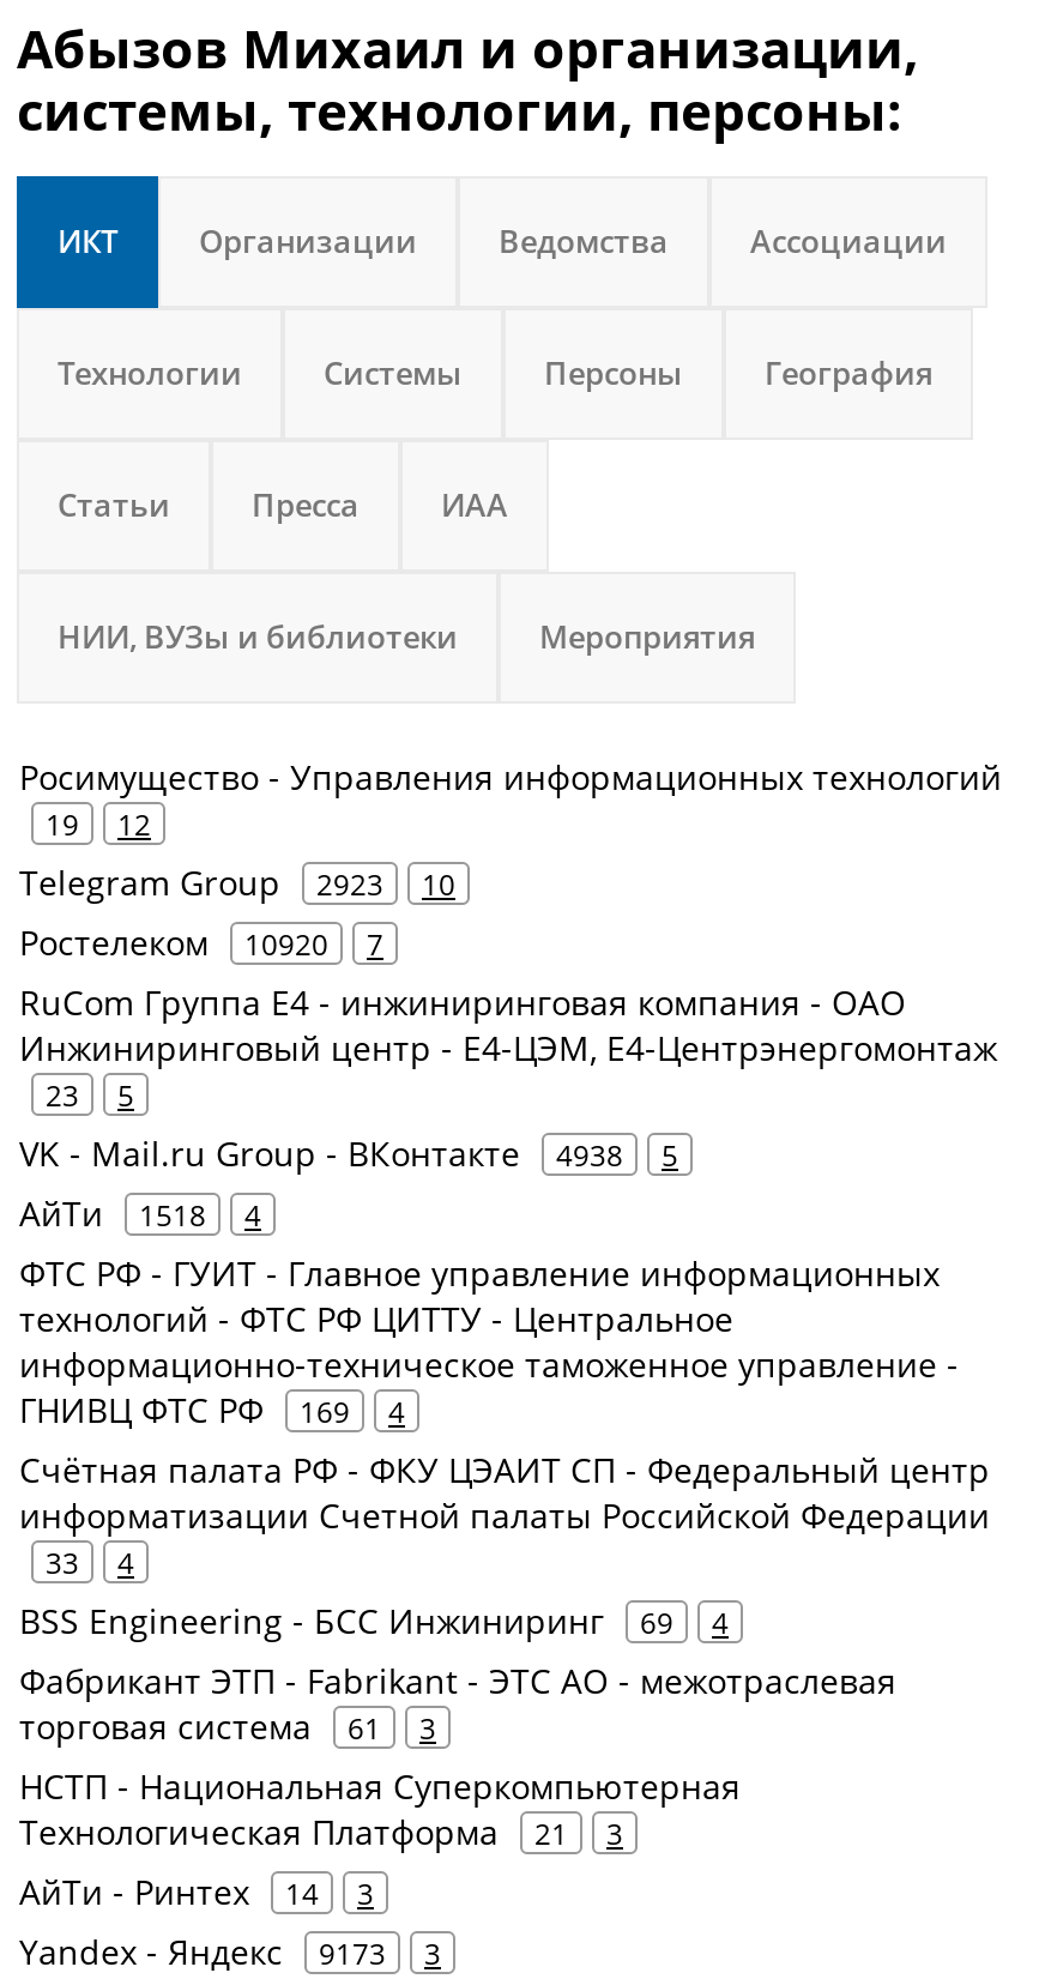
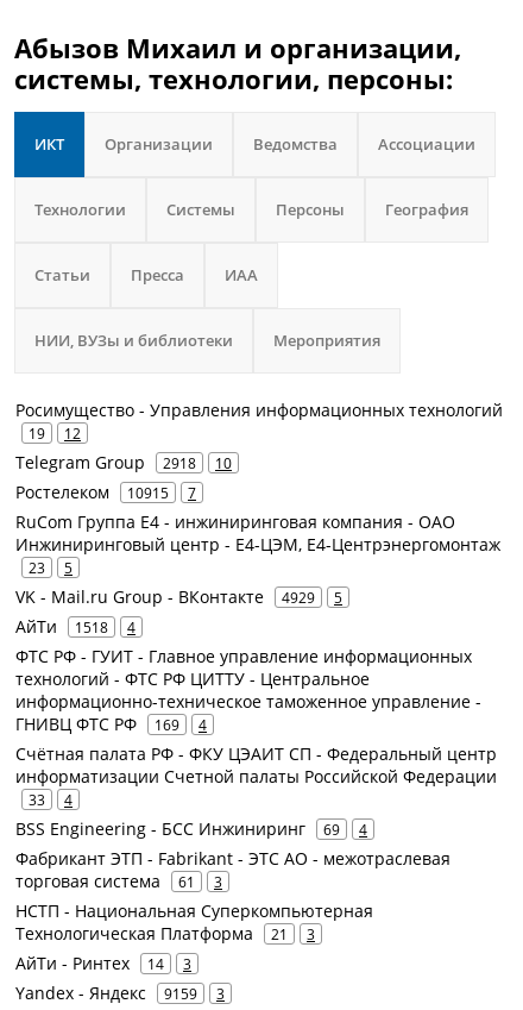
[19,859,455,905] Telegram Group 2923 10 -> [15,451,232,473] Telegram Group 2918 10
[19,919,383,965] Ростелеком 10920 7 -> [15,481,196,503] Ростелеком 10915 7
[19,1130,678,1176] VK - Mail.ru Group - ВКонтакте 4938 5 -> [15,585,342,608] VK - Mail.ru Group - ВКонтакте 4929 5
[19,1929,441,1974] Yandex - Яндекс 9173 3 -> [15,981,225,1004] Yandex - Яндекс 9159 3

